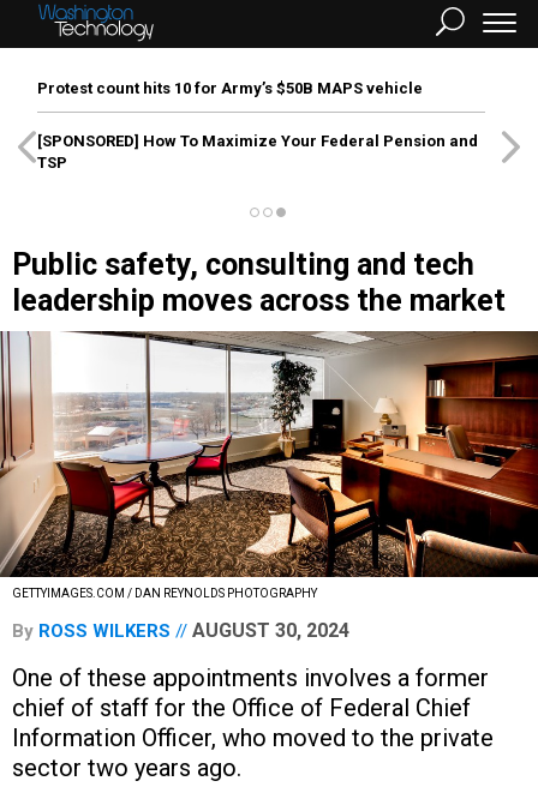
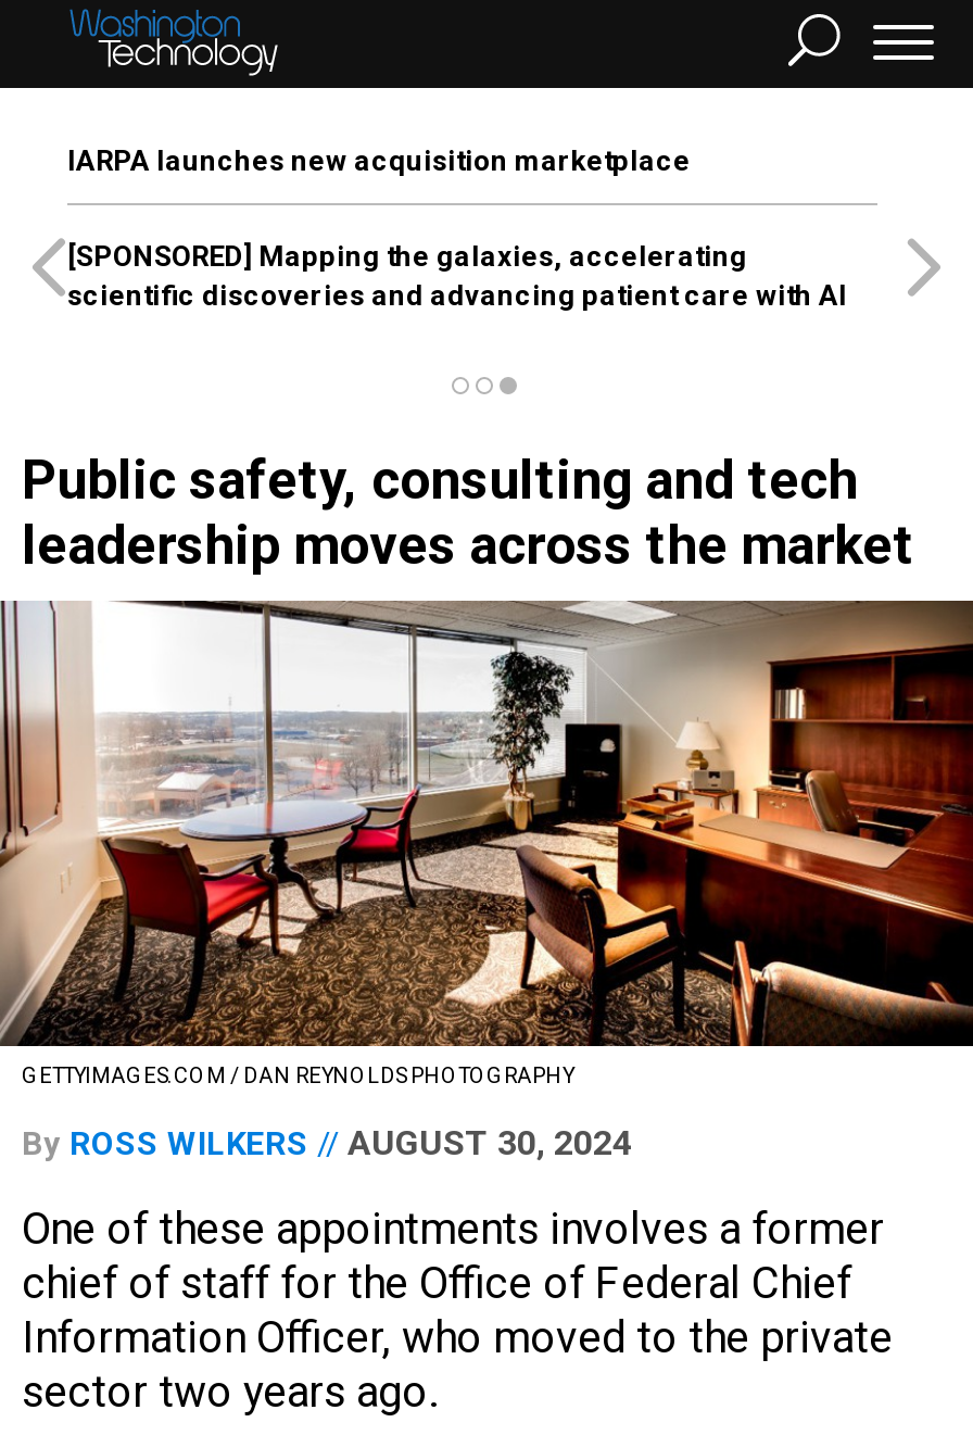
[37,79,423,97] Protest count hits 10 for Army’s $50B MAPS vehicle -> [67,144,691,177] IARPA launches new acquisition marketplace
[37,132,478,172] [SPONSORED] How To Maximize Your Federal Pension and | TSP -> [67,240,847,312] [SPONSORED] Mapping the galaxies, accelerating | scientific discoveries and advancing patient care with AI

